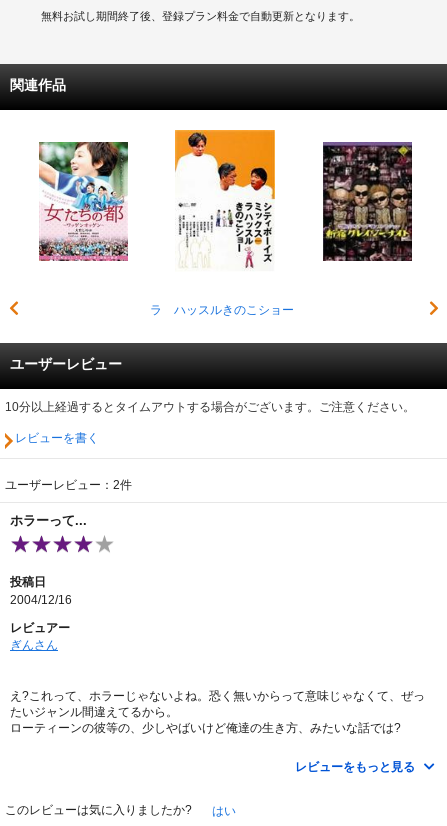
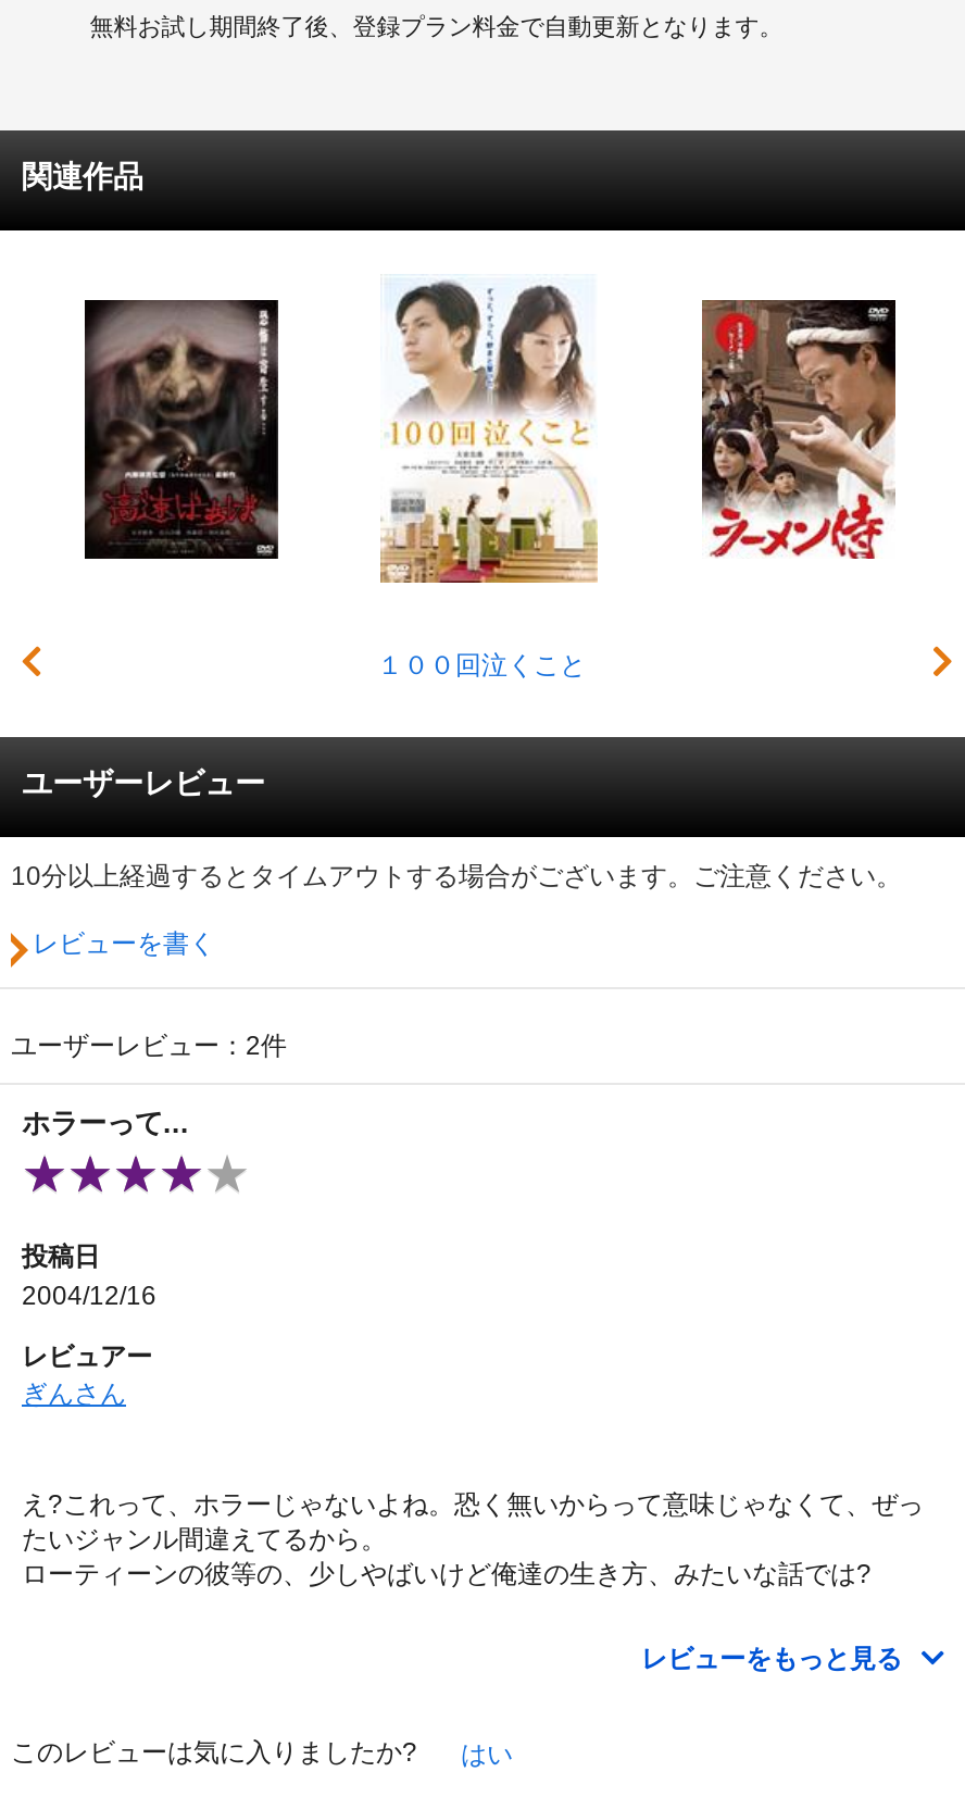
[149,129,293,317] [image] | ラ ハッスルきのこショー -> [377,274,598,680] [image] | １００回泣くこと
[38,141,129,262] [image] -> [83,298,280,561] [image]
[322,141,413,262] [image] -> [700,298,898,559] [image]

